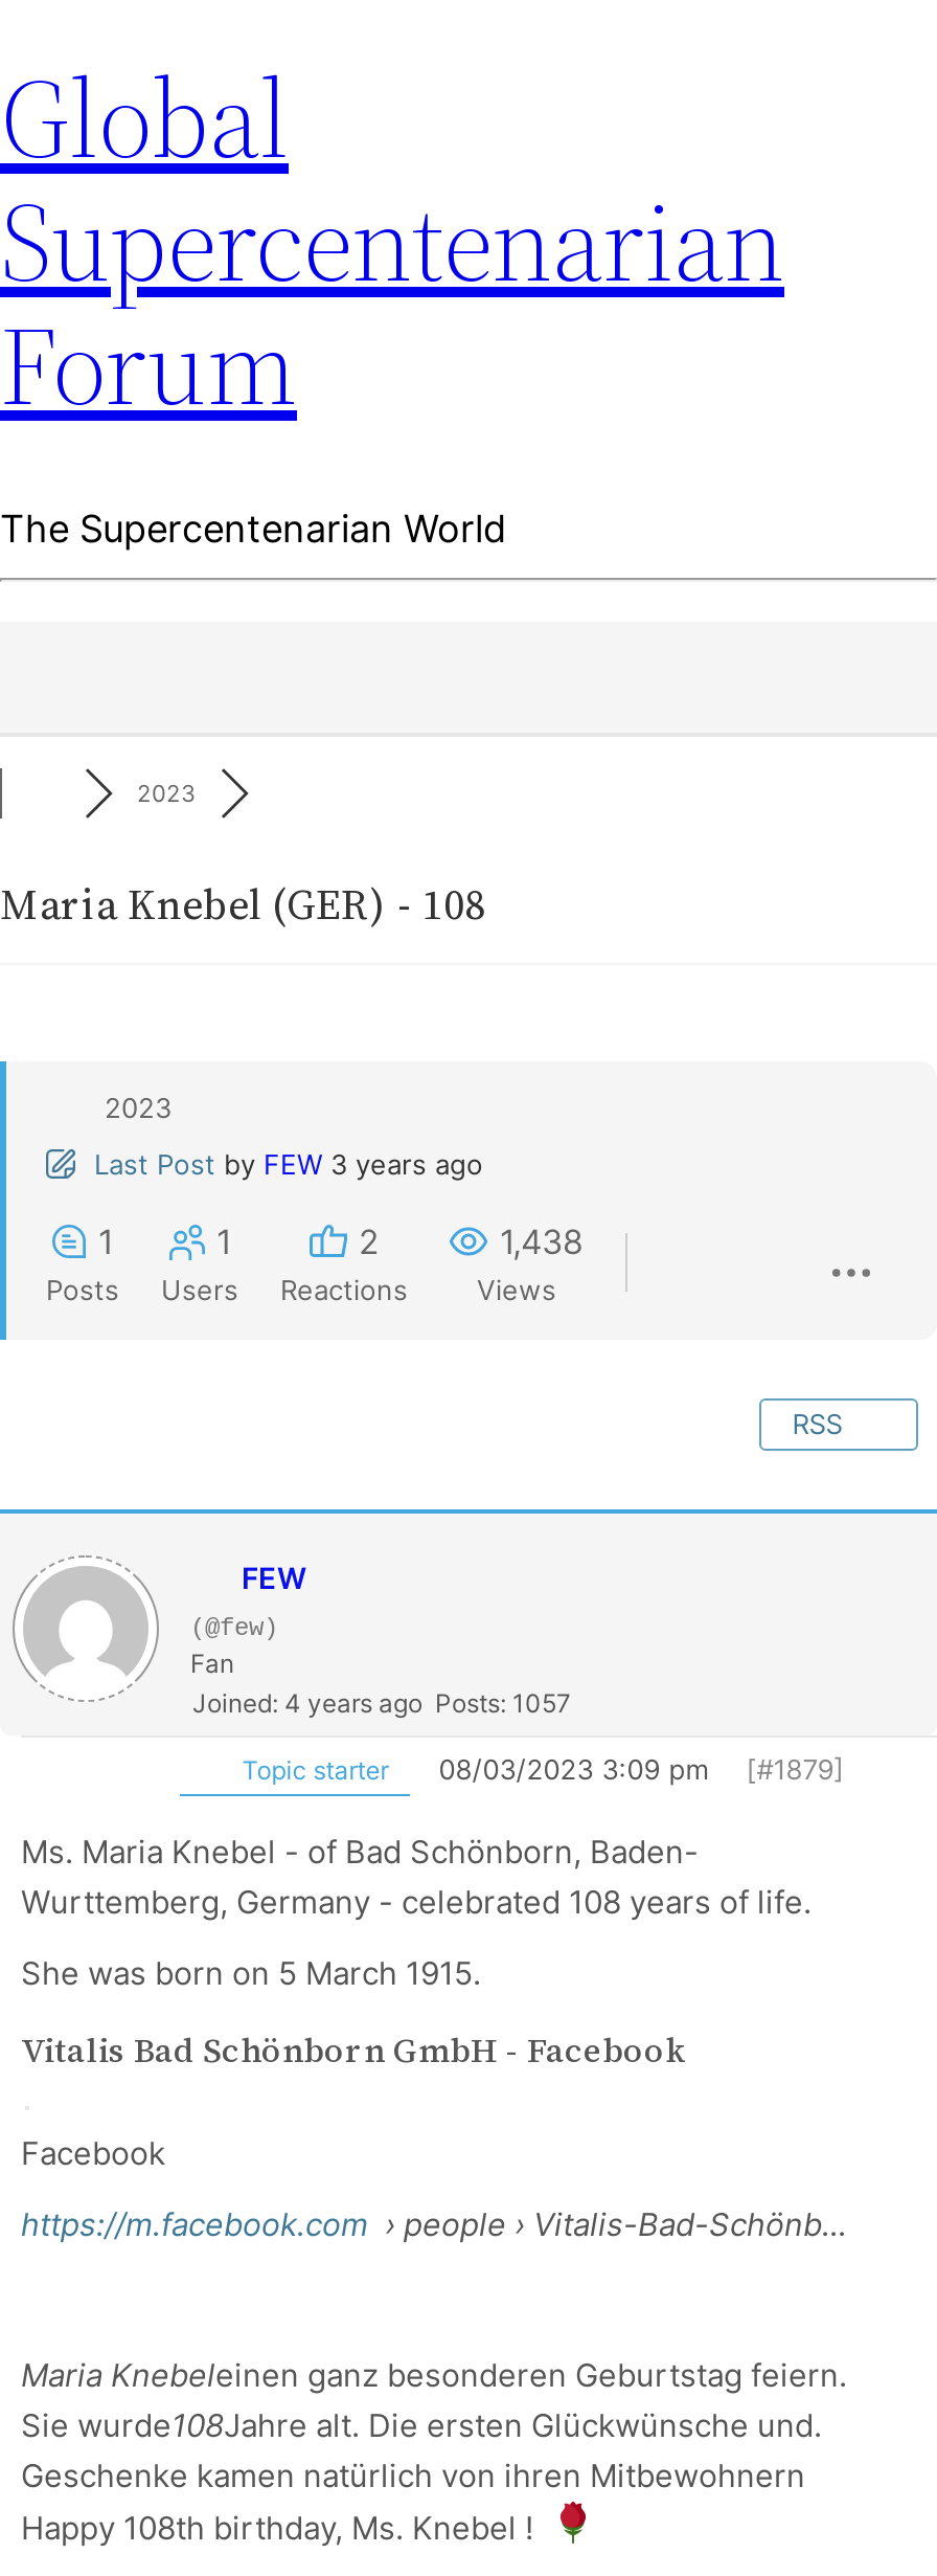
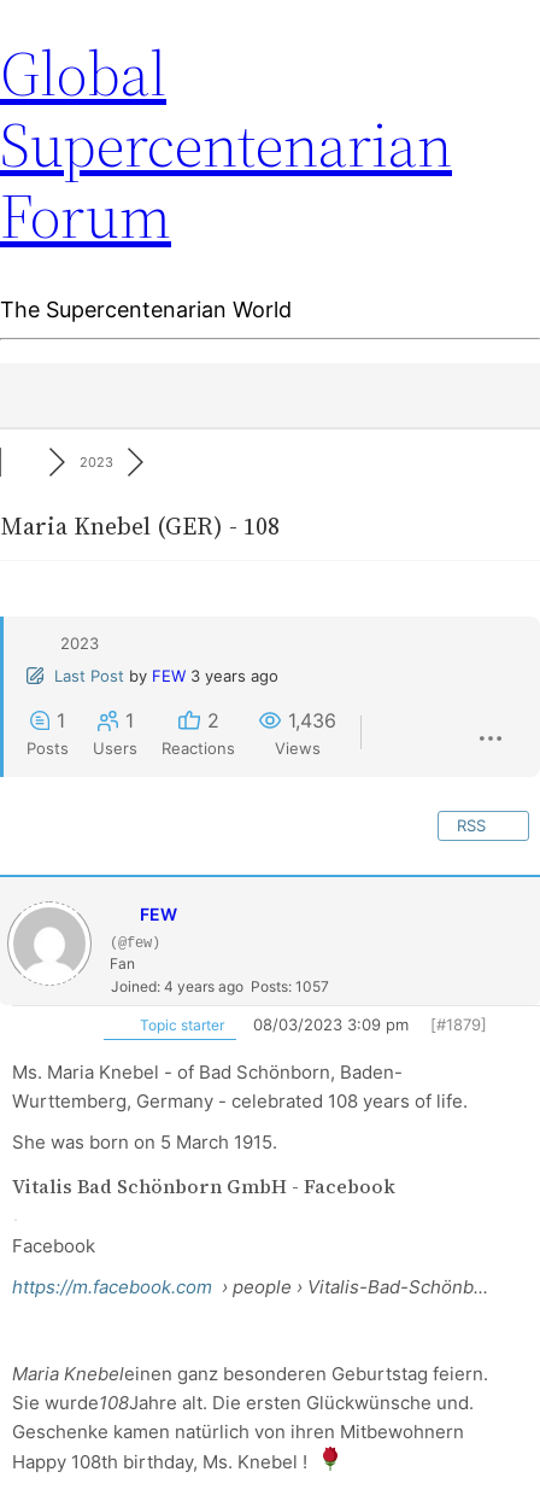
[500,1220,584,1262] 1,438 -> [288,708,336,732] 1,436

